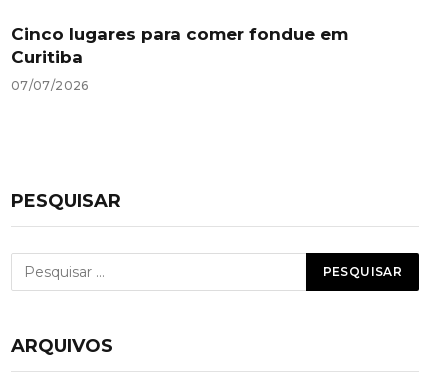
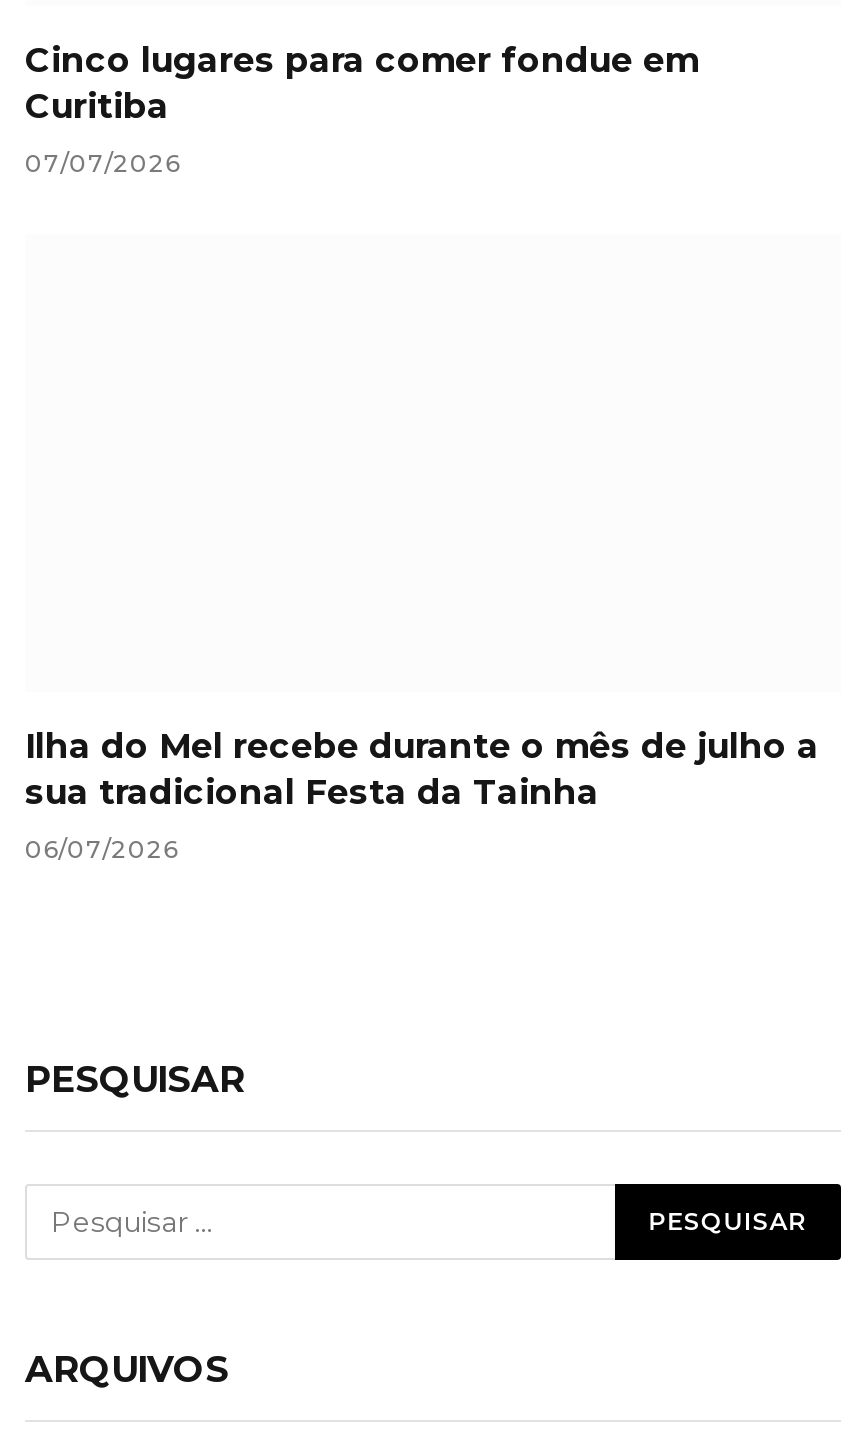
none -> [25,727,819,865] Ilha do Mel recebe durante o mês de julho a | sua tradicional Festa da Tainha | 06/07/2026

